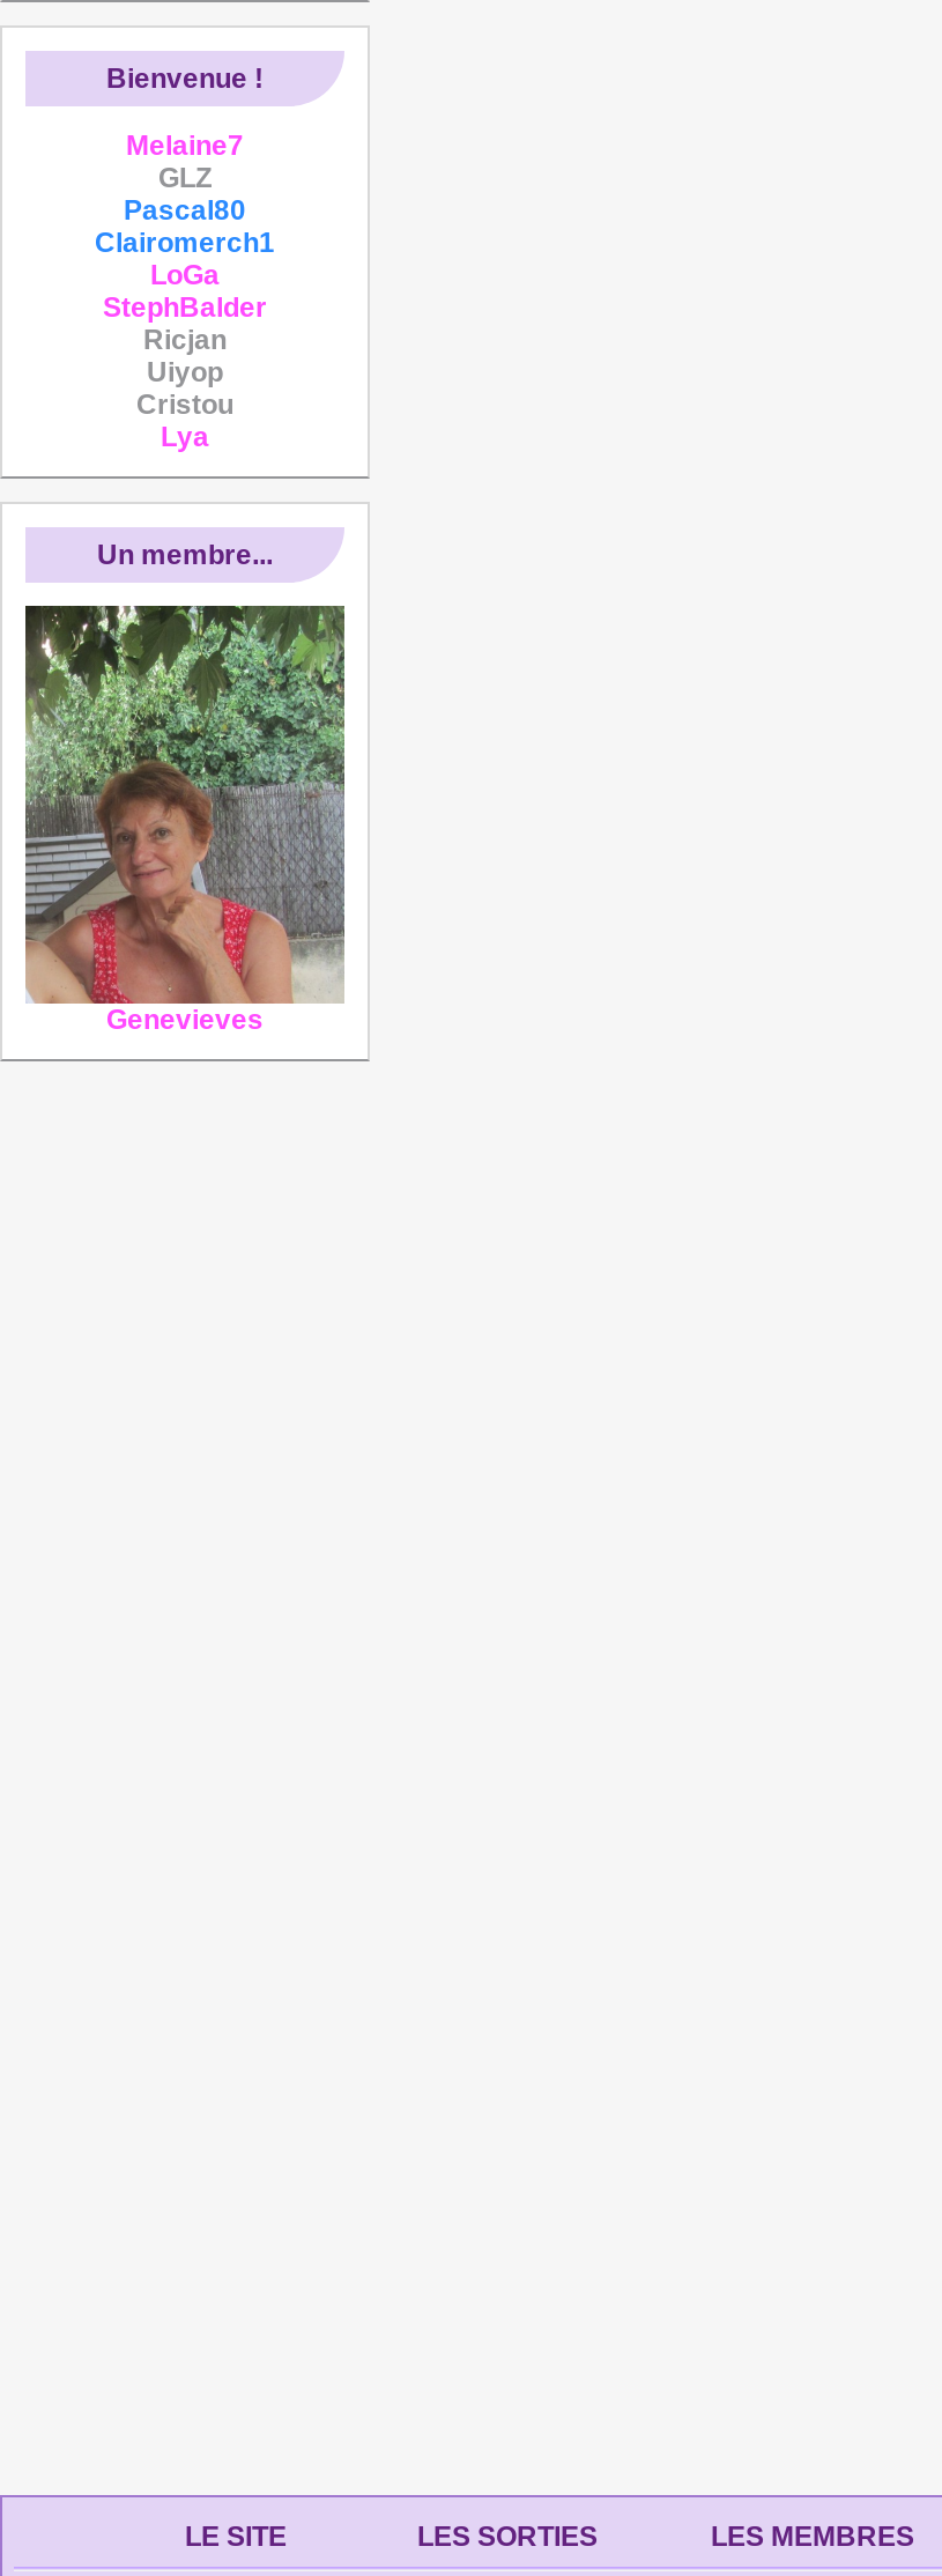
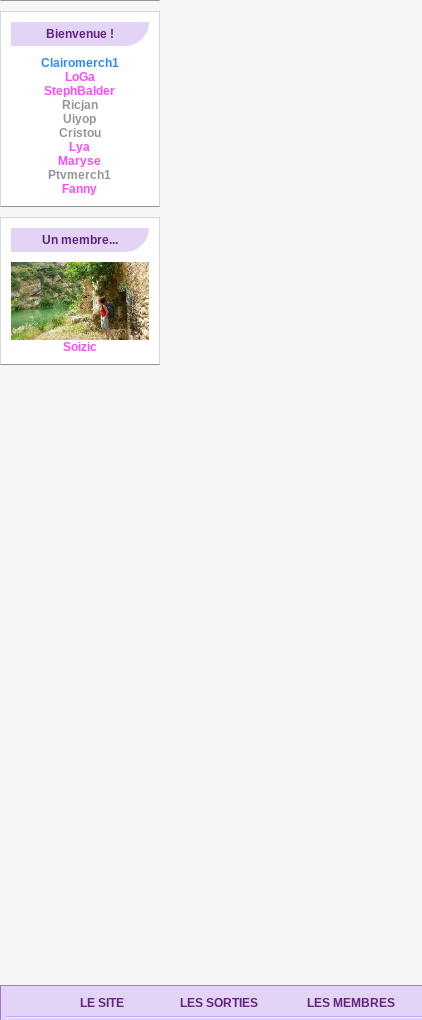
[124,129,246,227] Melaine7 | GLZ | Pascal80 -> none
none -> [48,154,111,196] Maryse | Ptvmerch1 | Fanny
[23,604,347,1035] [image] | Genevieves -> [10,261,150,353] [image] | Soizic

